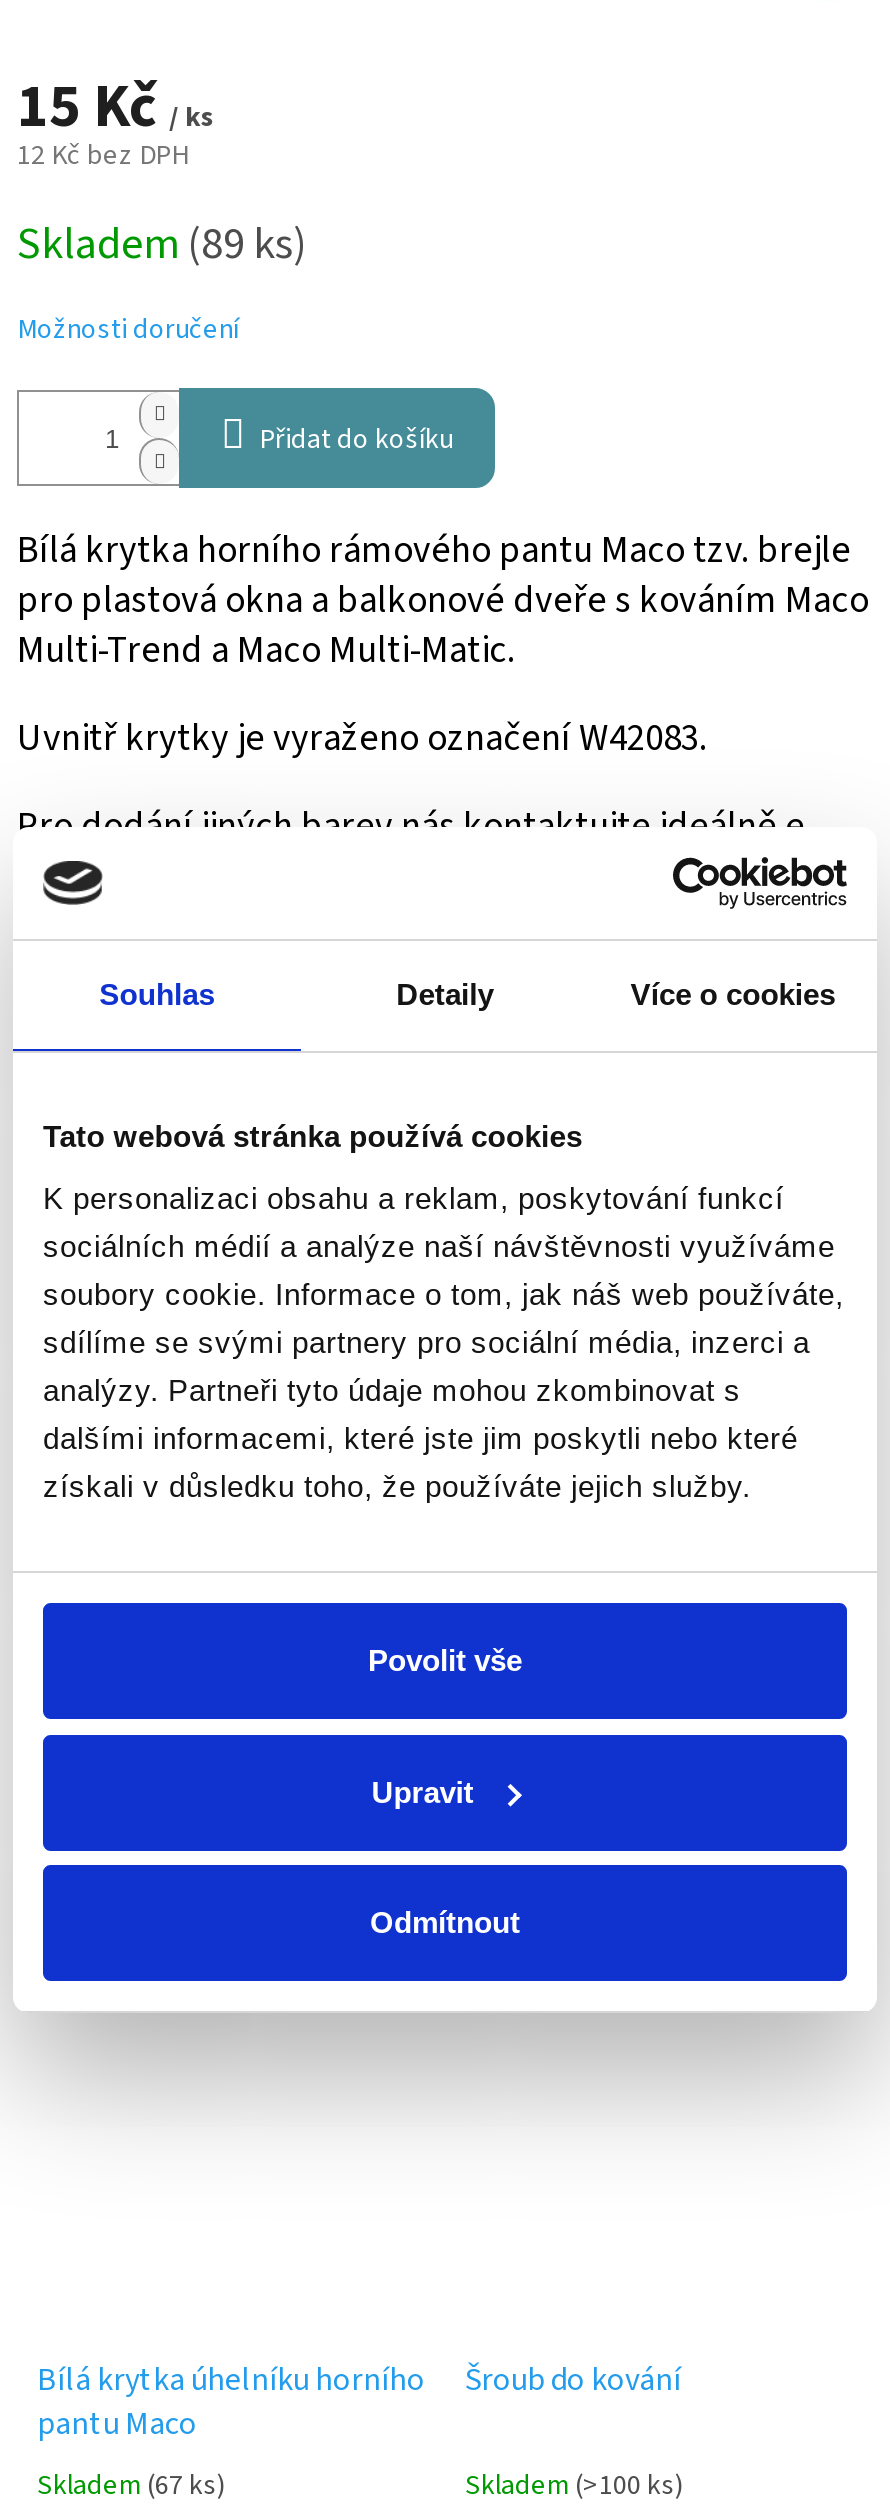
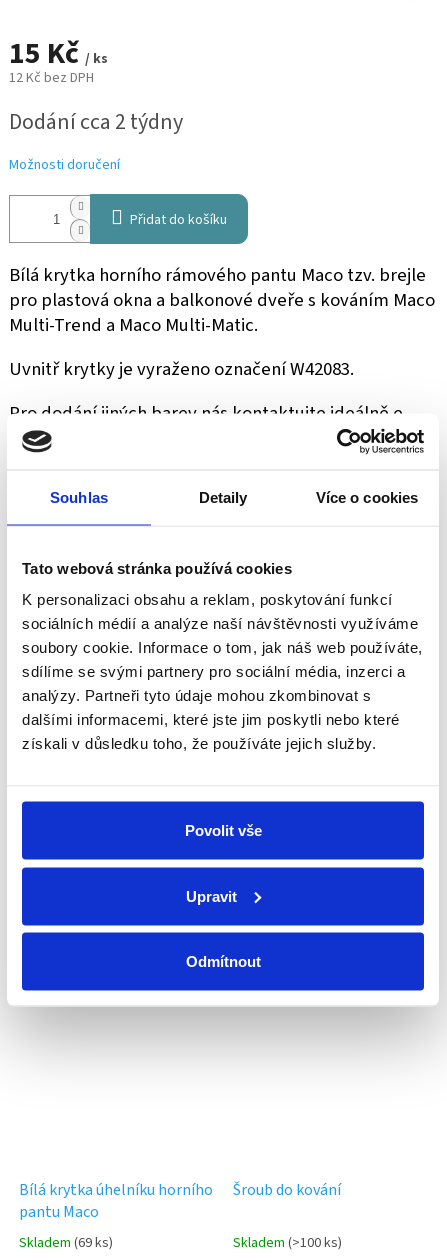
[17,213,307,277] Skladem (89 ks) -> [9,106,183,138] Dodání cca 2 týdny
[37,2465,225,2505] Skladem (67 ks) -> [19,1232,113,1252] Skladem (69 ks)

